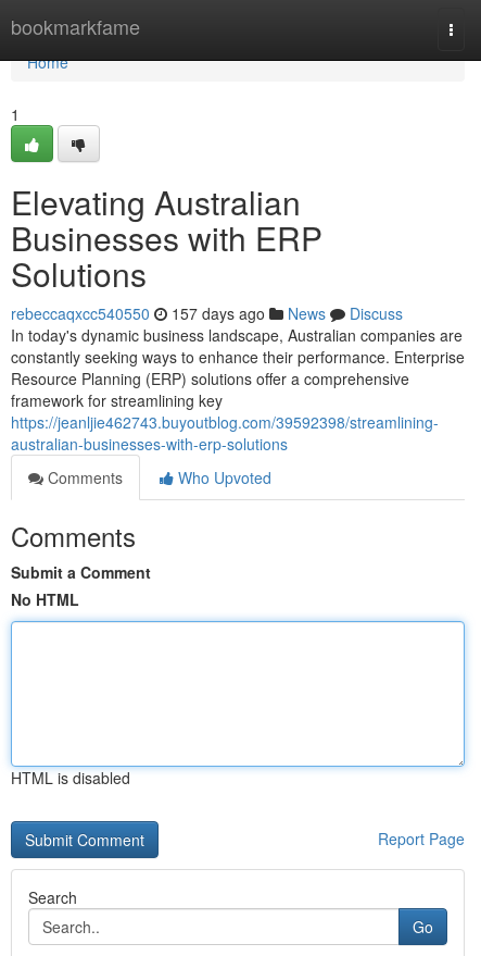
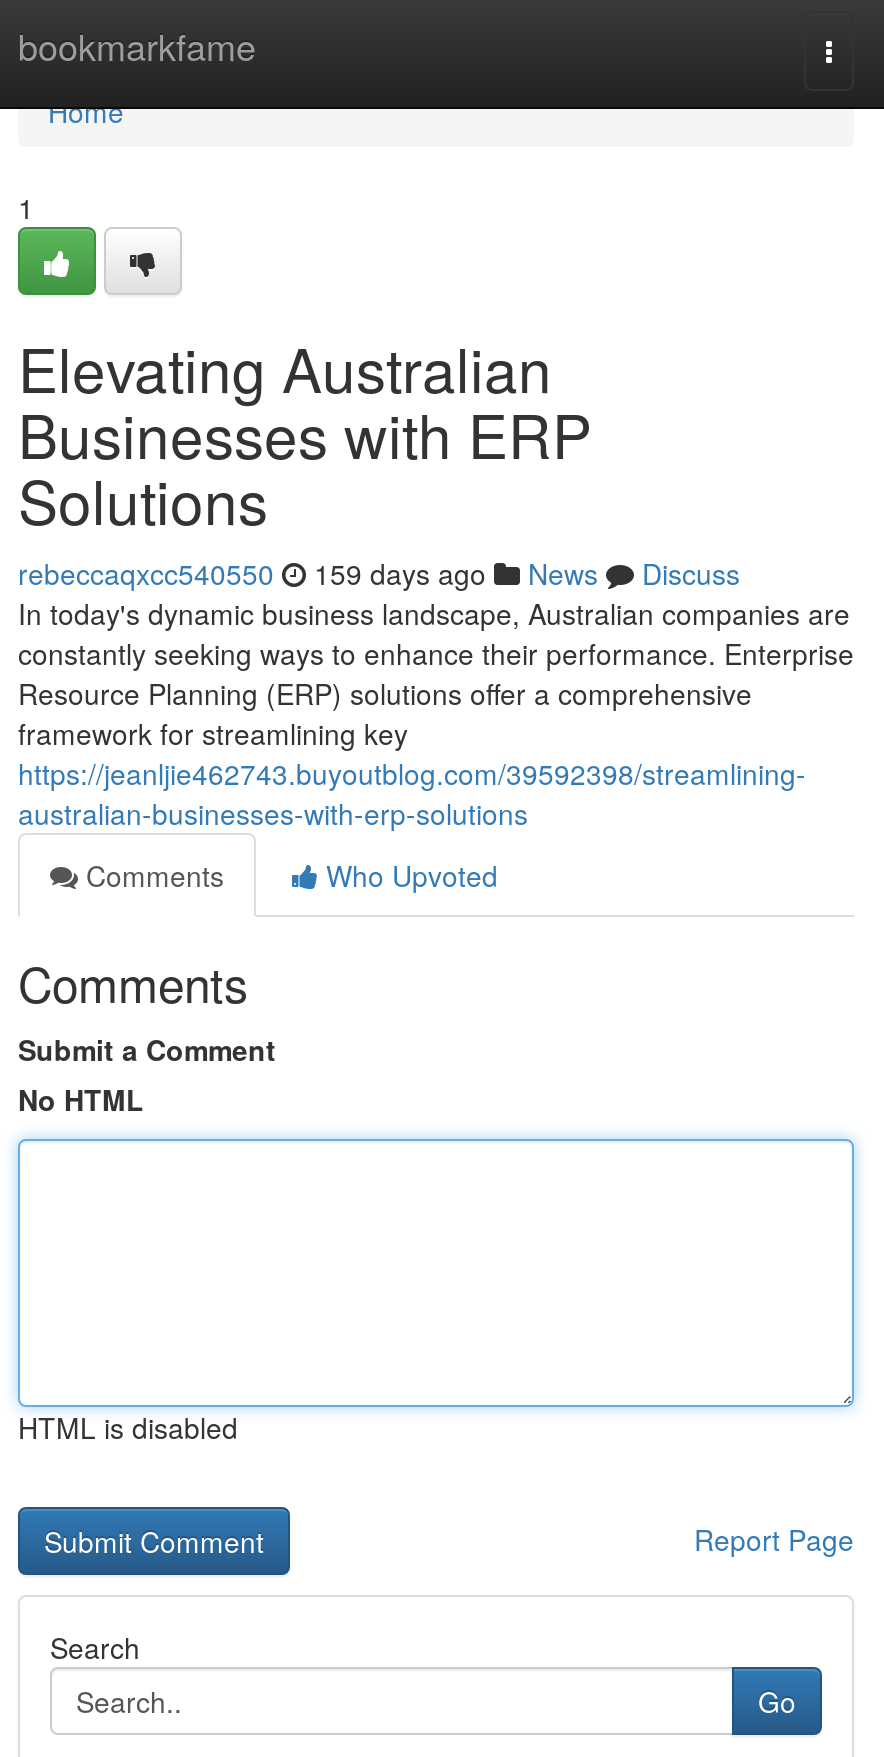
[11,302,403,324] rebeccaqxcc540550 157 days ago News Discuss -> [18,553,740,593] rebeccaqxcc540550 159 days ago News Discuss

